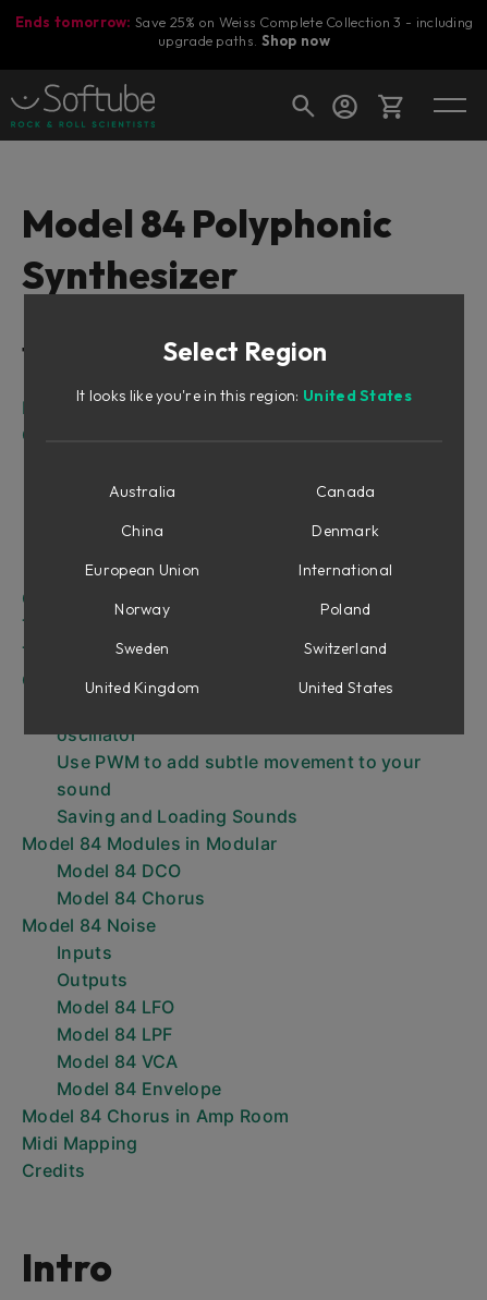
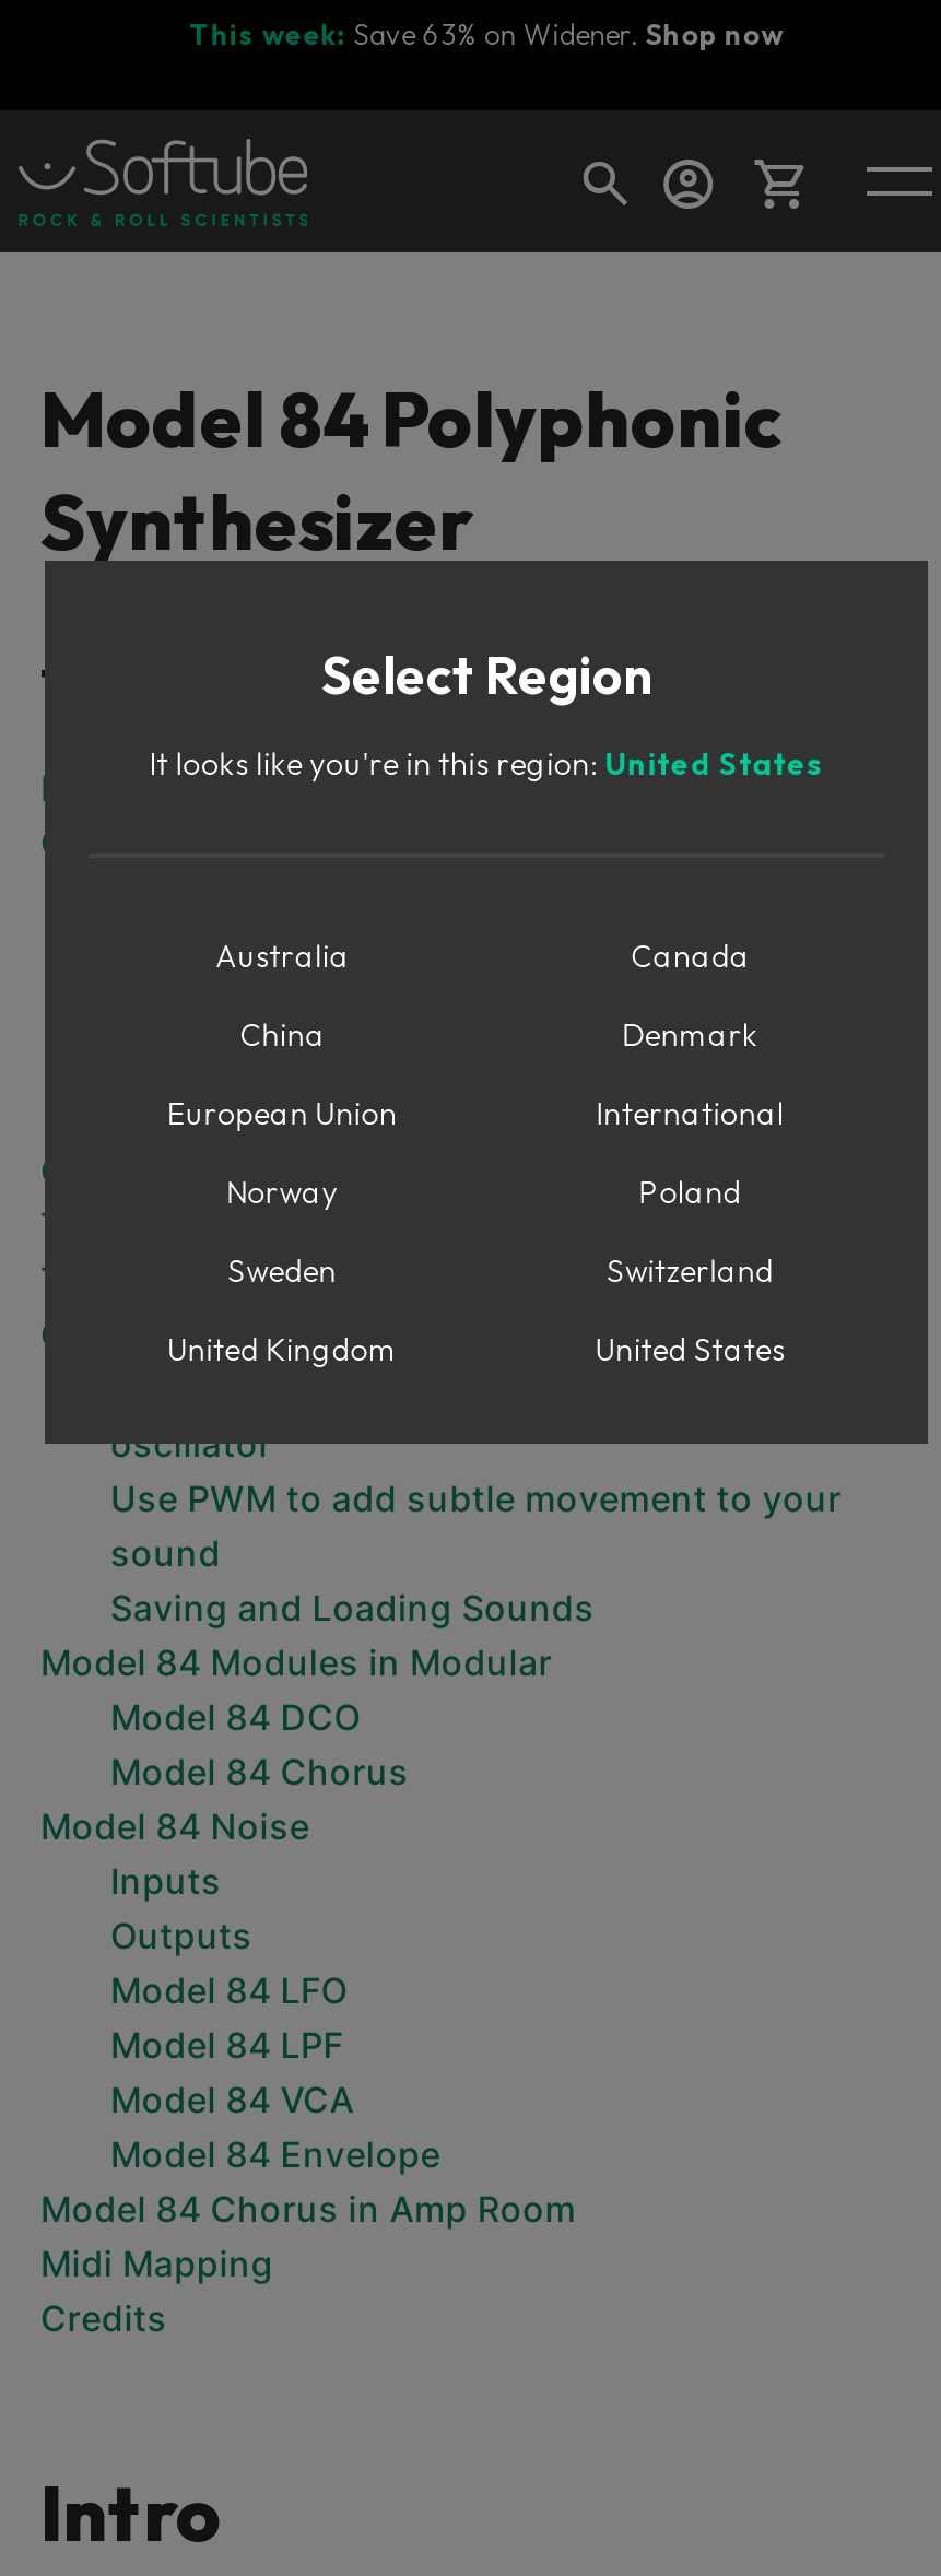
[15,13,473,49] Ends tomorrow: Save 25% on Weiss Complete Collection 3 - including | upgrade paths. Shop now -> [189,15,784,50] This week: Save 63% on Widener. Shop now

